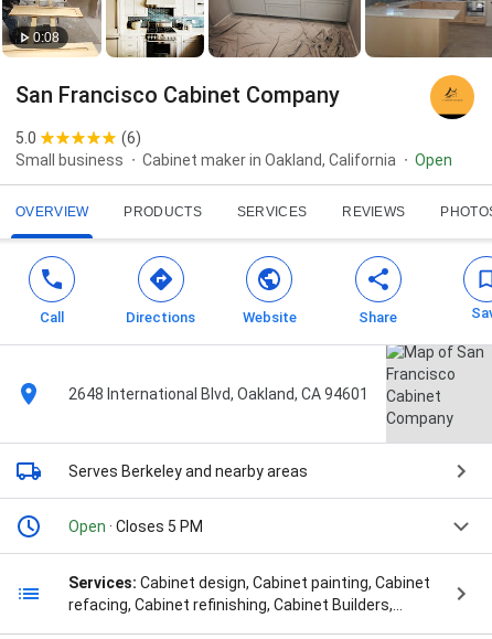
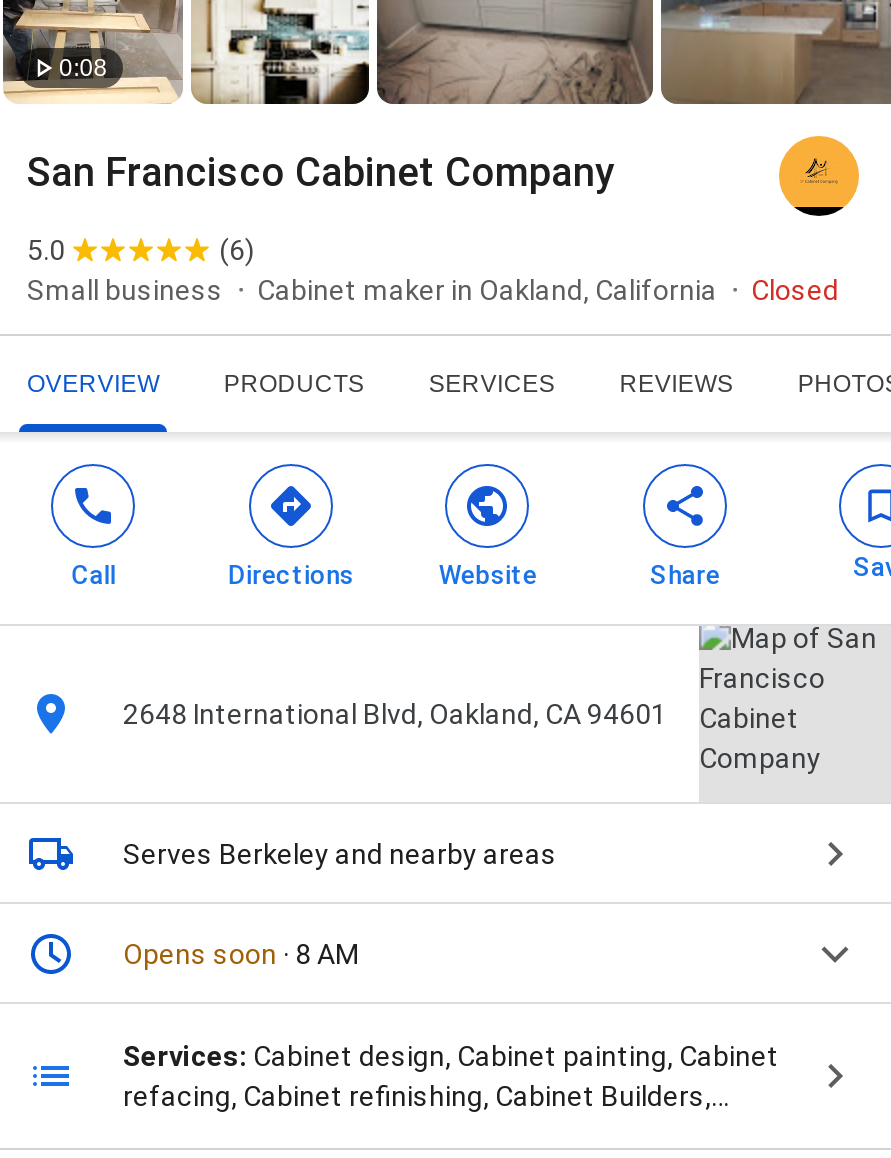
[415,151,452,169] Open -> [751,274,839,306] Closed
[68,518,203,535] Open · Closes 5 PM -> [123,938,359,970] Opens soon · 8 AM

